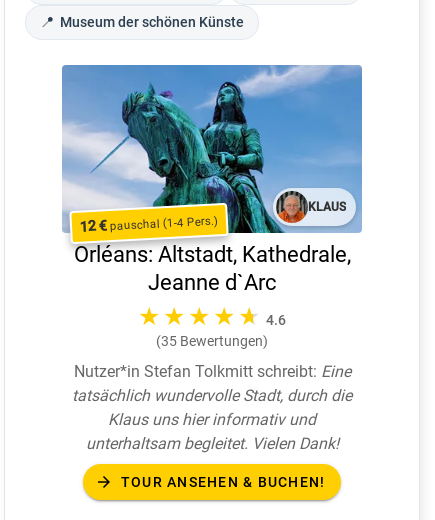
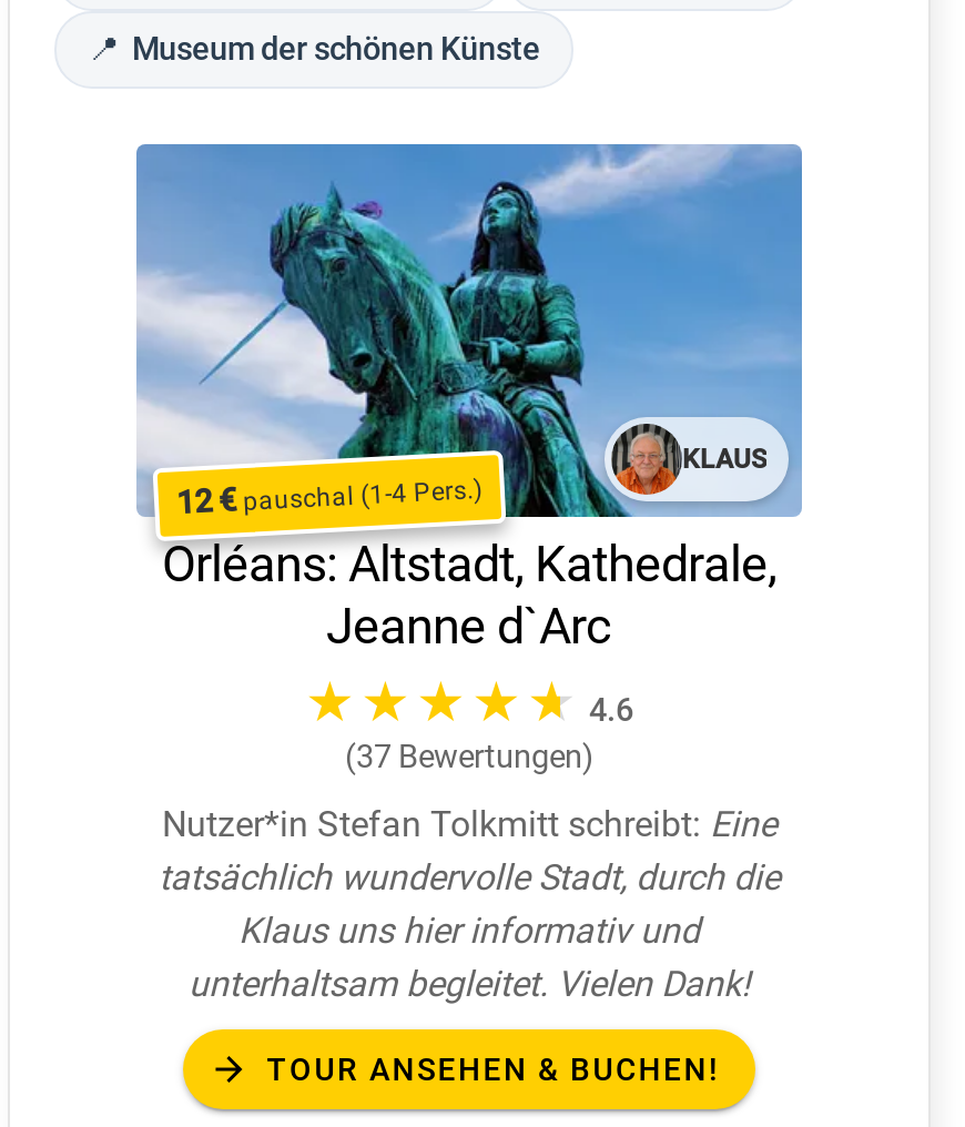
[156,333,268,350] (35 Bewertungen) -> [345,739,593,777] (37 Bewertungen)

